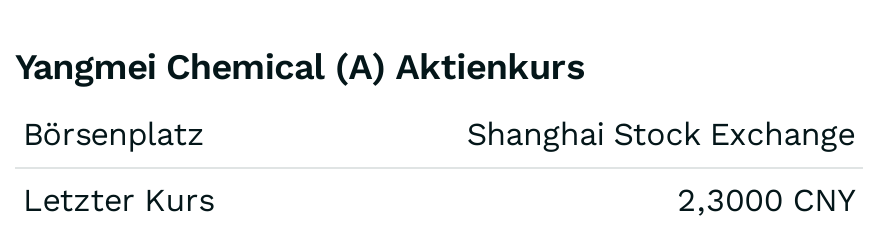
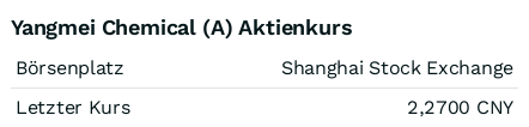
[677,180,855,218] 2,3000 CNY -> [407,95,513,118] 2,2700 CNY

